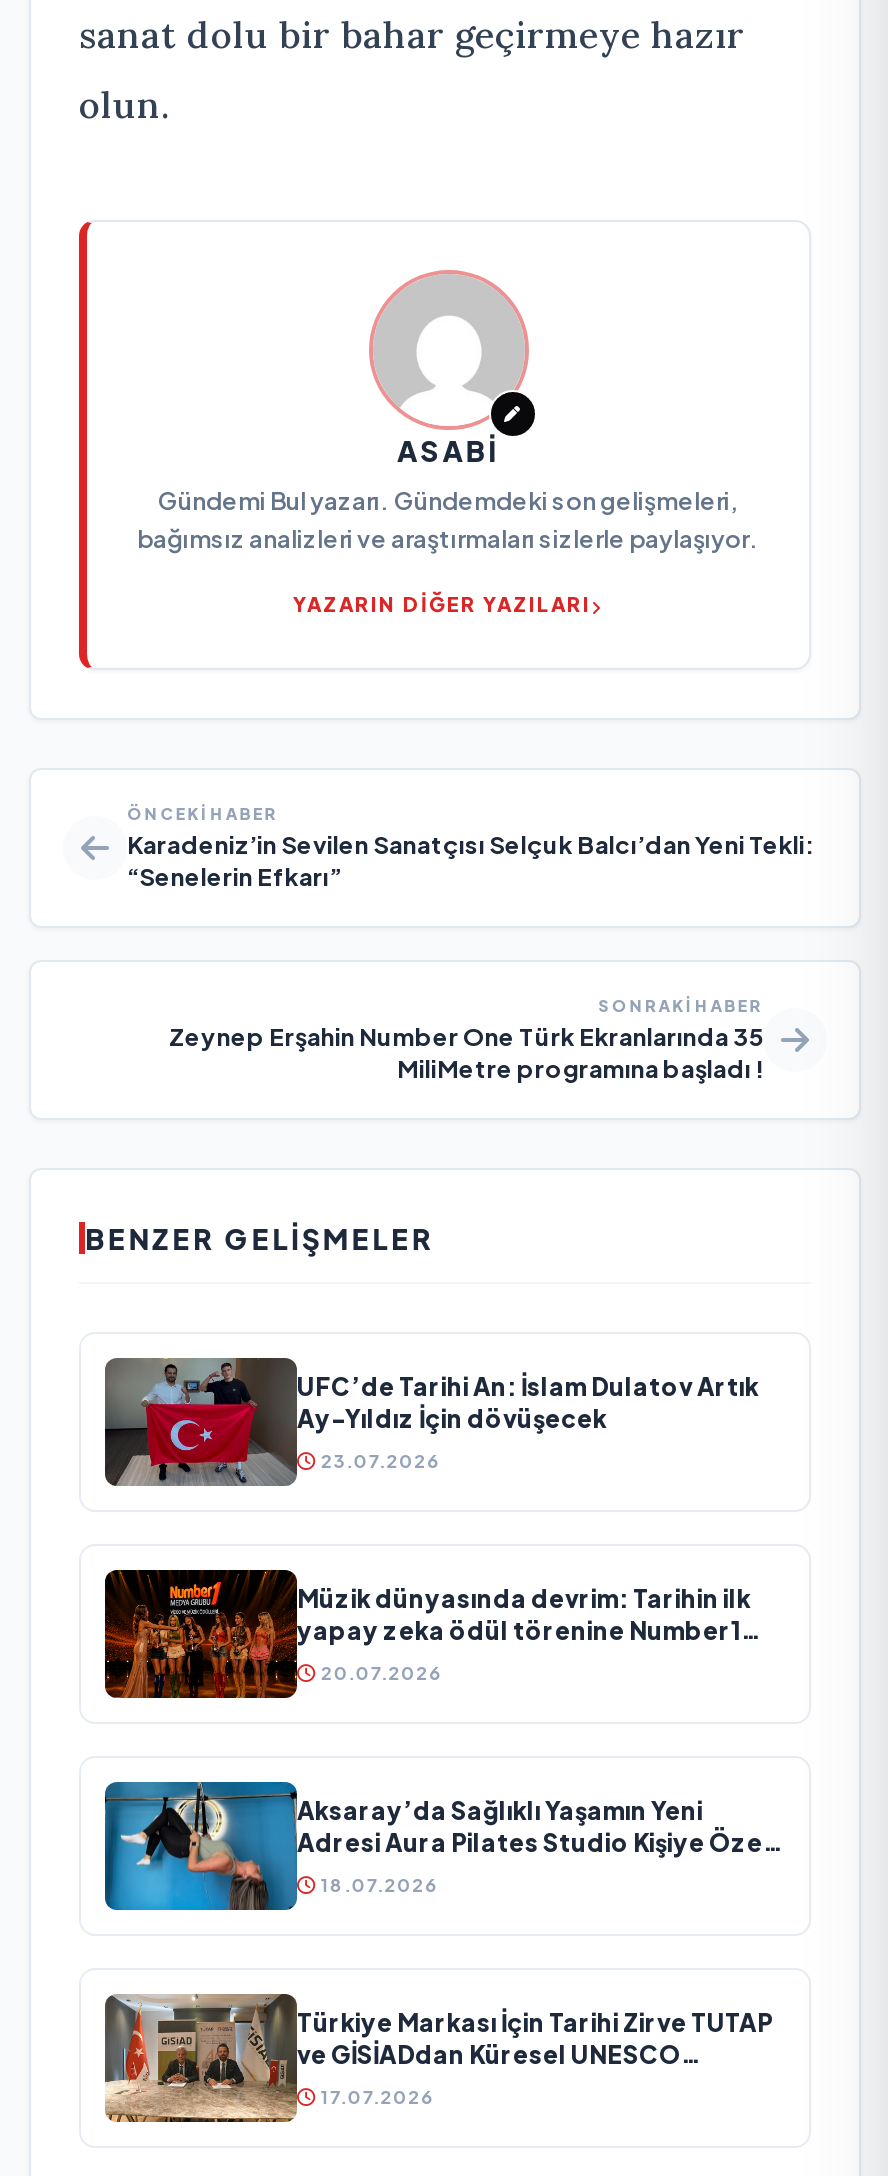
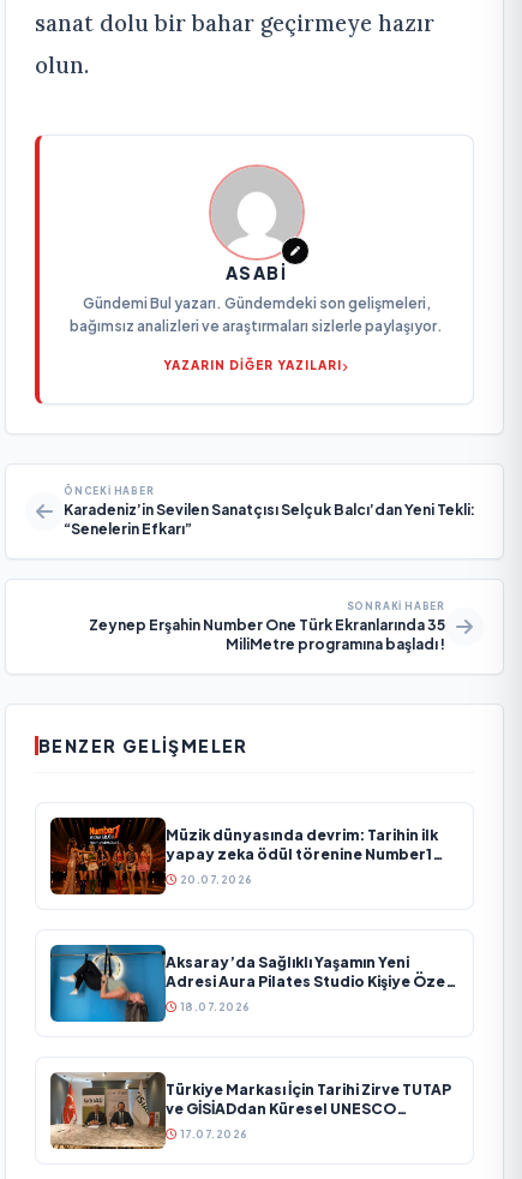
[105,1356,759,1488] [image] | UFC’de Tarihi An: İslam Dulatov Artık | Ay-Yıldız İçin dövüşecek | 23.07.2026 -> none

